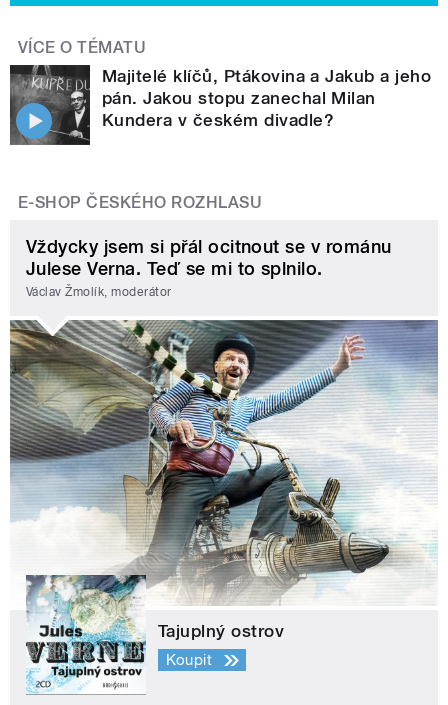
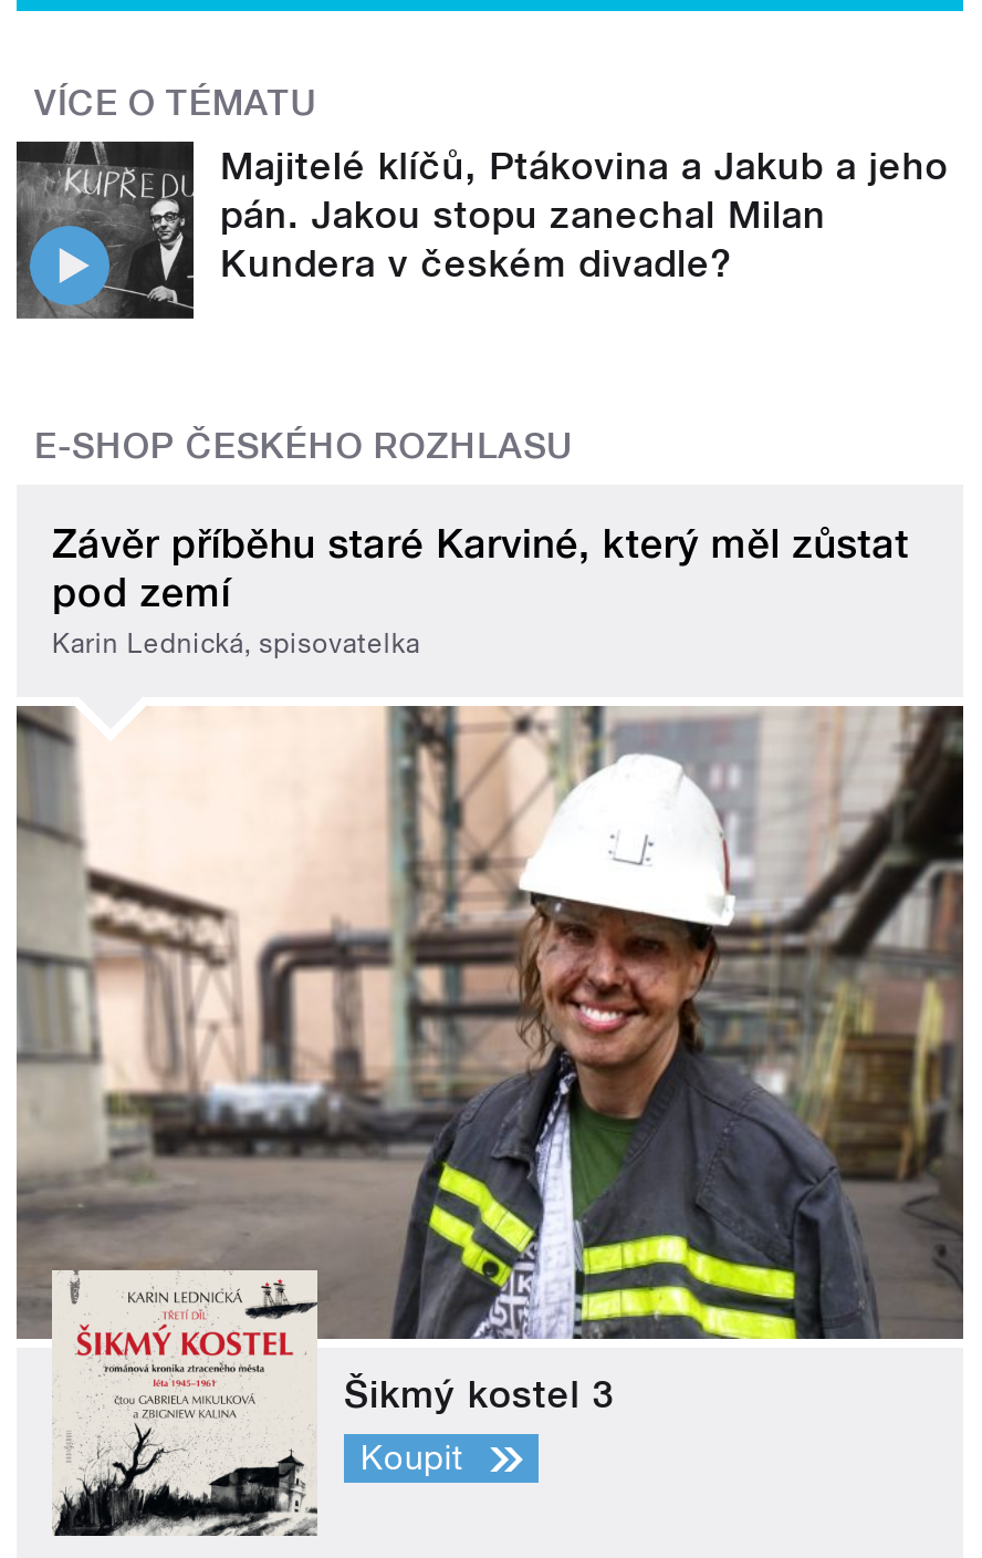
[26,236,392,299] Vždycky jsem si přál ocitnout se v románu | Julese Verna. Teď se mi to splnilo. | Václav Žmolík, moderátor -> [52,520,909,660] Závěr příběhu staré Karviné, který měl zůstat | pod zemí | Karin Lednická, spisovatelka
[10,319,439,695] [image] | Tajuplný ostrov -> [14,704,965,1538] [image] | Šikmý kostel 3

